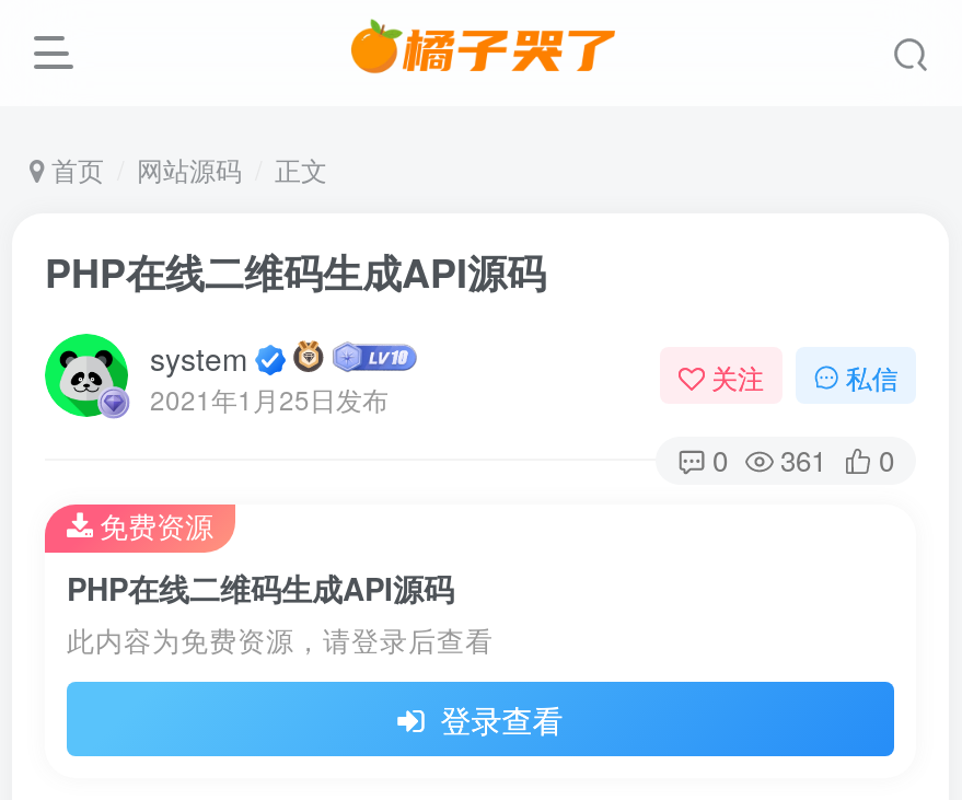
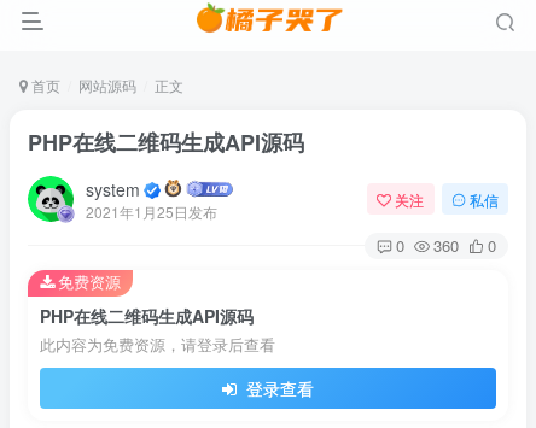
[712,439,894,480] 0 361 0 -> [396,234,496,257] 0 360 0

